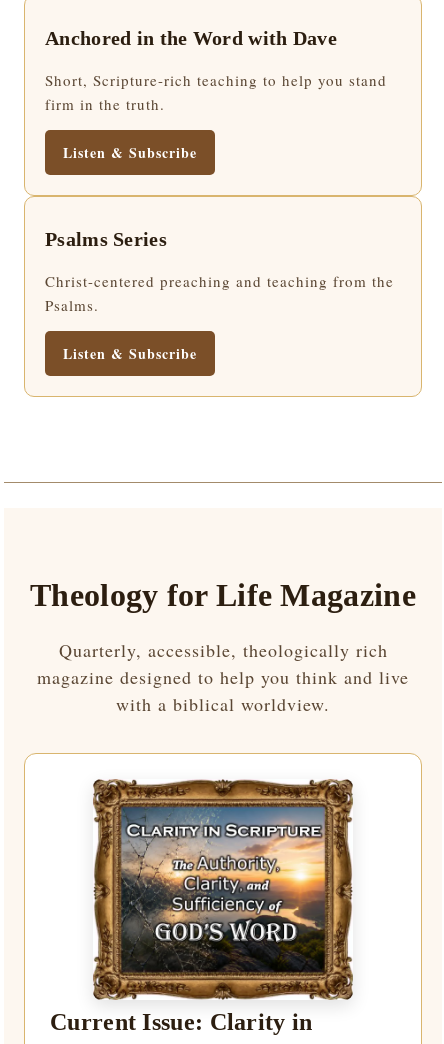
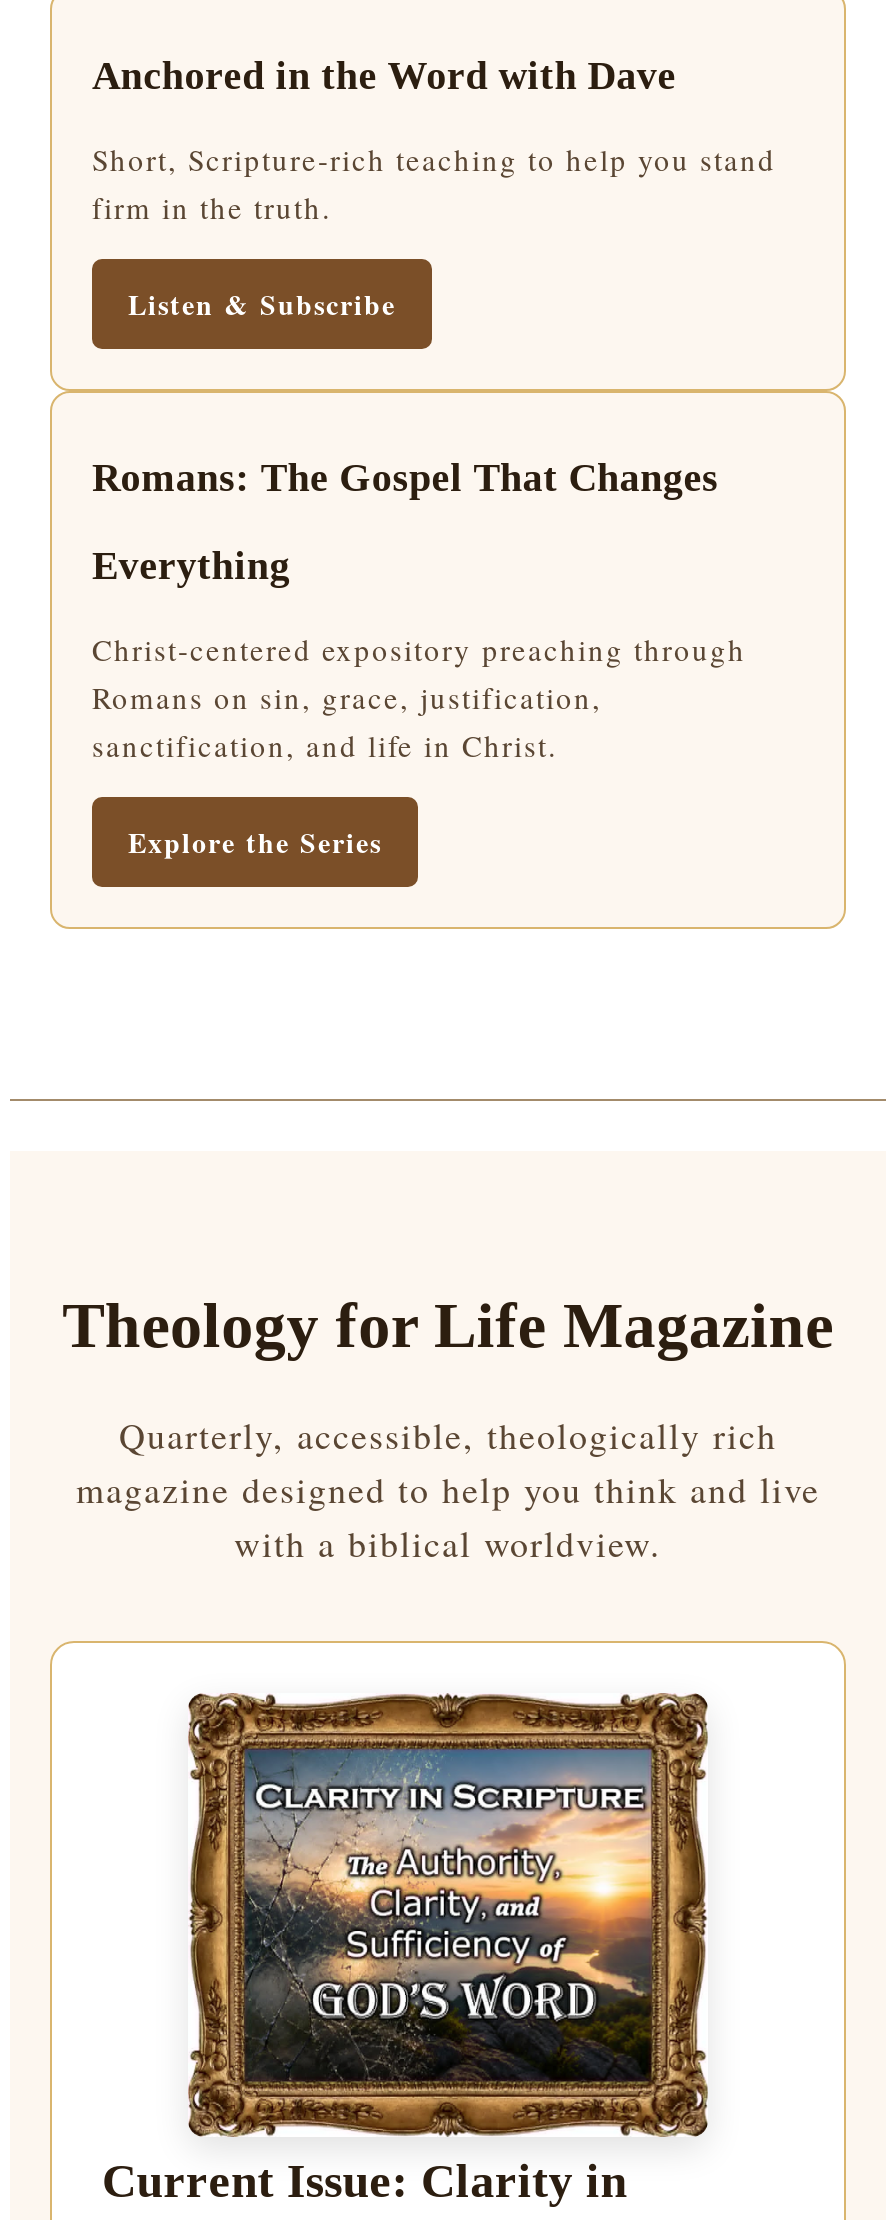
[45,227,394,363] Psalms Series | Christ-centered preaching and teaching from the | Psalms. | Listen & Subscribe -> [92,455,746,863] Romans: The Gospel That Changes | Everything | Christ-centered expository preaching through | Romans on sin, grace, justification, | sanctification, and life in Christ. | Explore the Series

